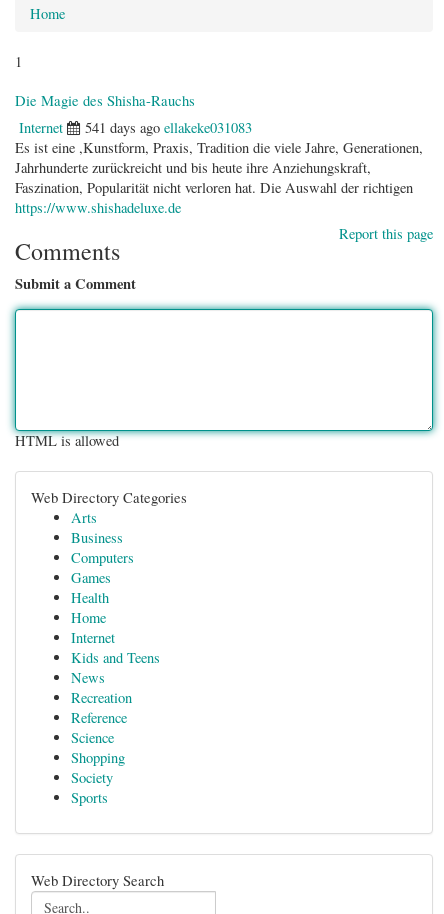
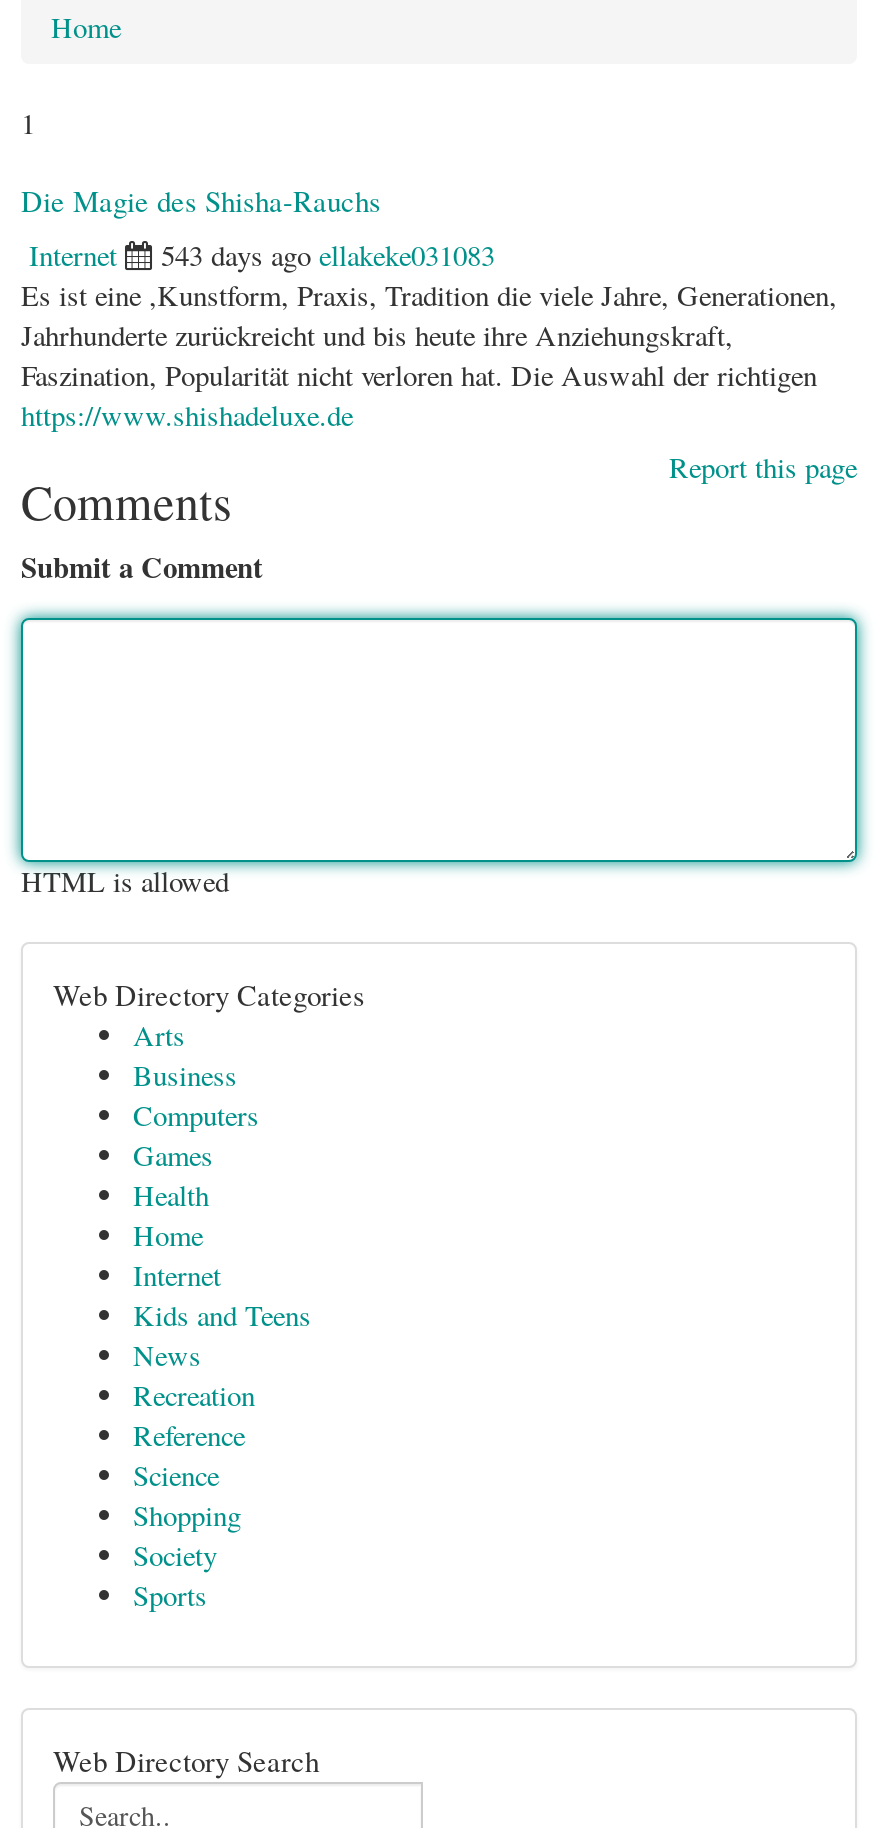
[85,118,252,137] 541 days ago ellakeke031083 -> [161,236,495,274] 543 days ago ellakeke031083

